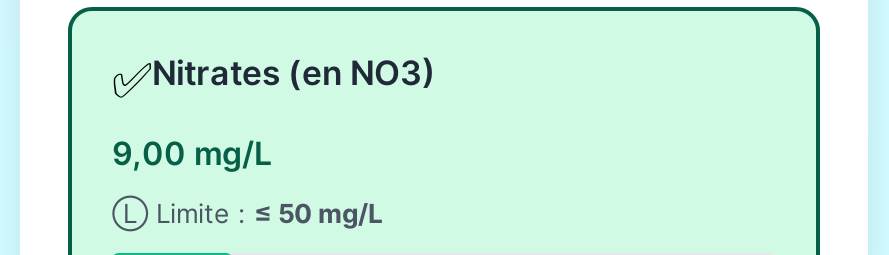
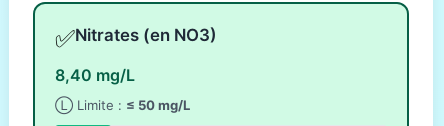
[112,132,272,172] 9,00 mg/L -> [55,65,135,85] 8,40 mg/L

